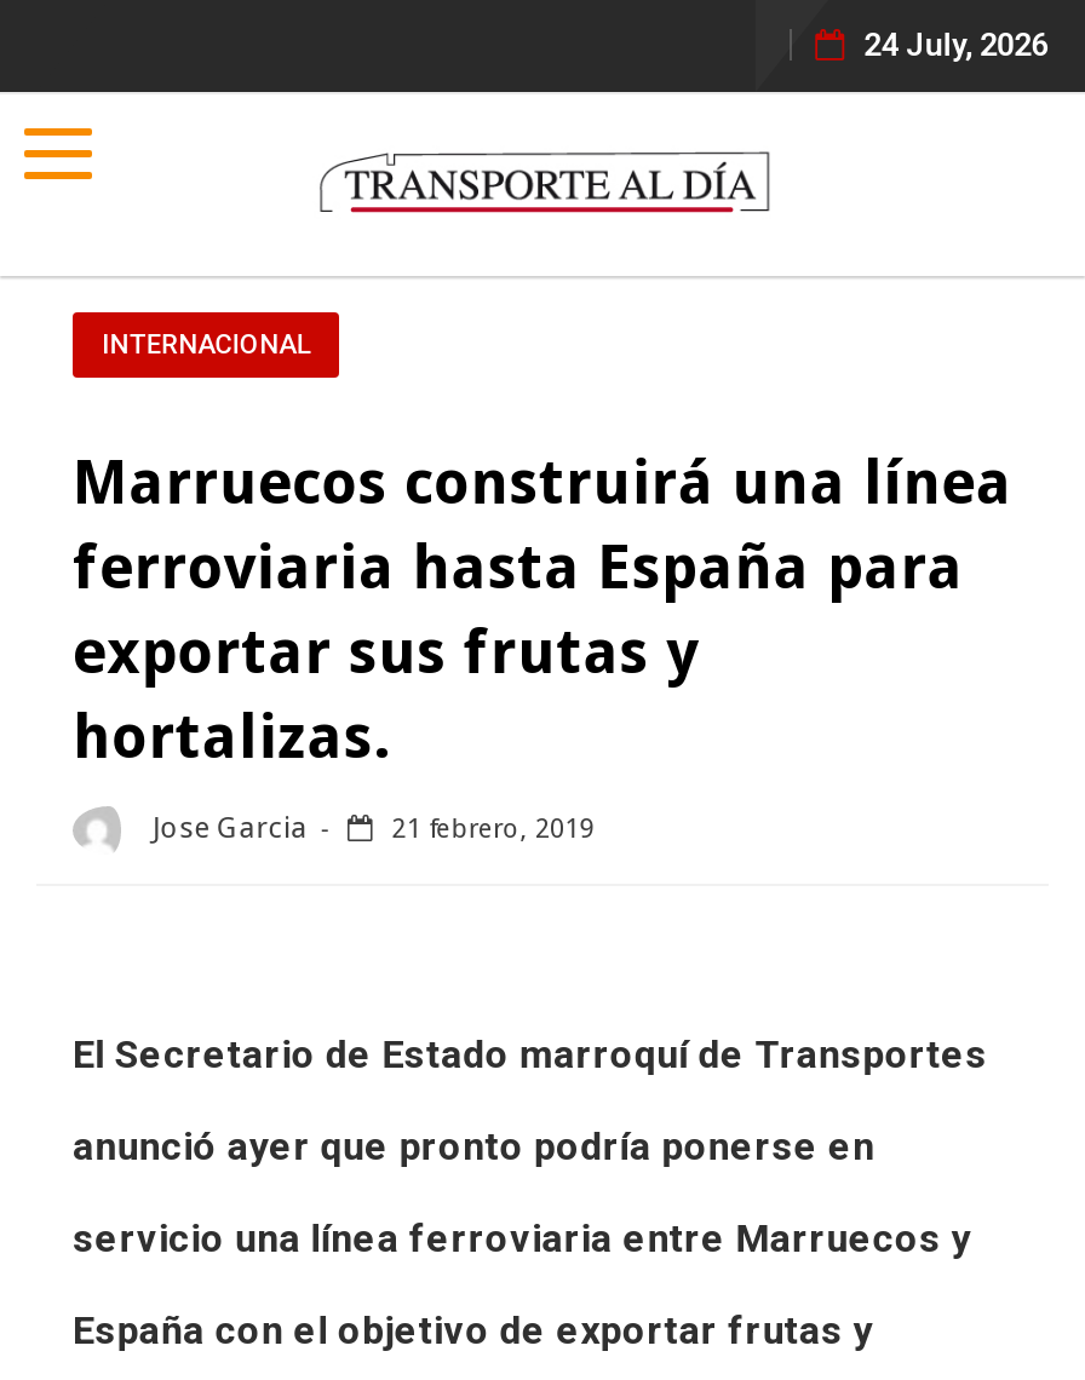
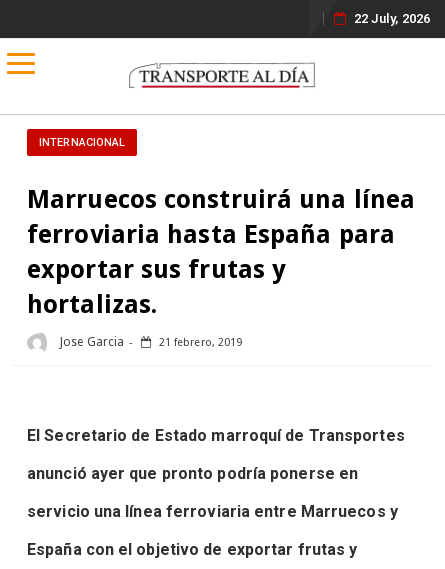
[864,27,1049,63] 24 July, 2026 -> [354,11,430,26] 22 July, 2026

